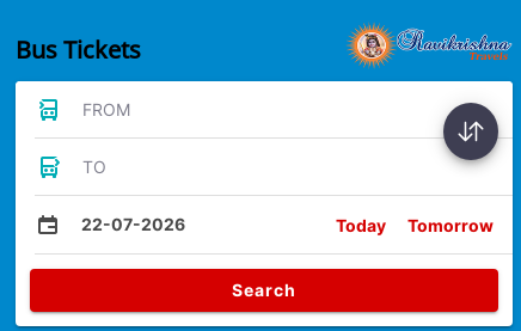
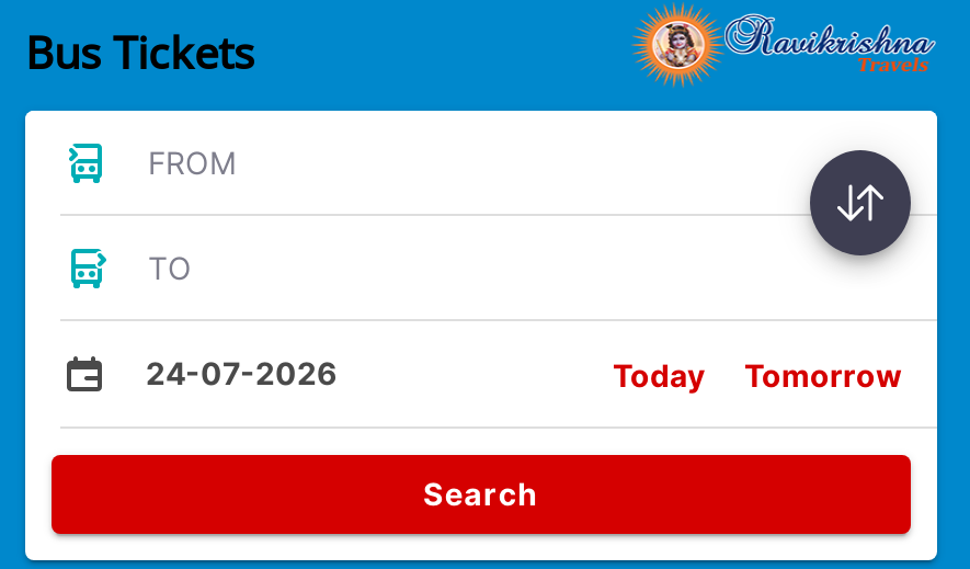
[81,214,185,234] 22-07-2026 -> [146,354,336,391] 24-07-2026

